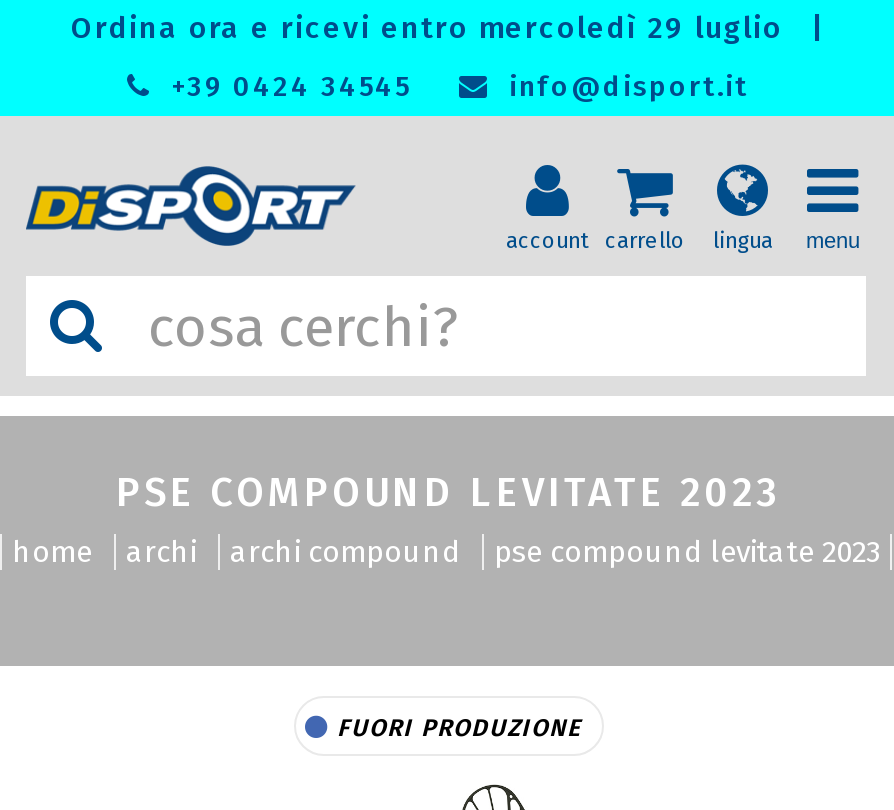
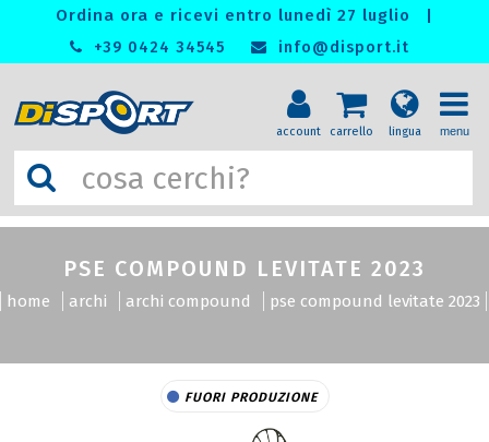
[71,10,783,46] Ordina ora e ricevi entro mercoledì 29 luglio -> [56,5,410,25] Ordina ora e ricevi entro lunedì 27 luglio

